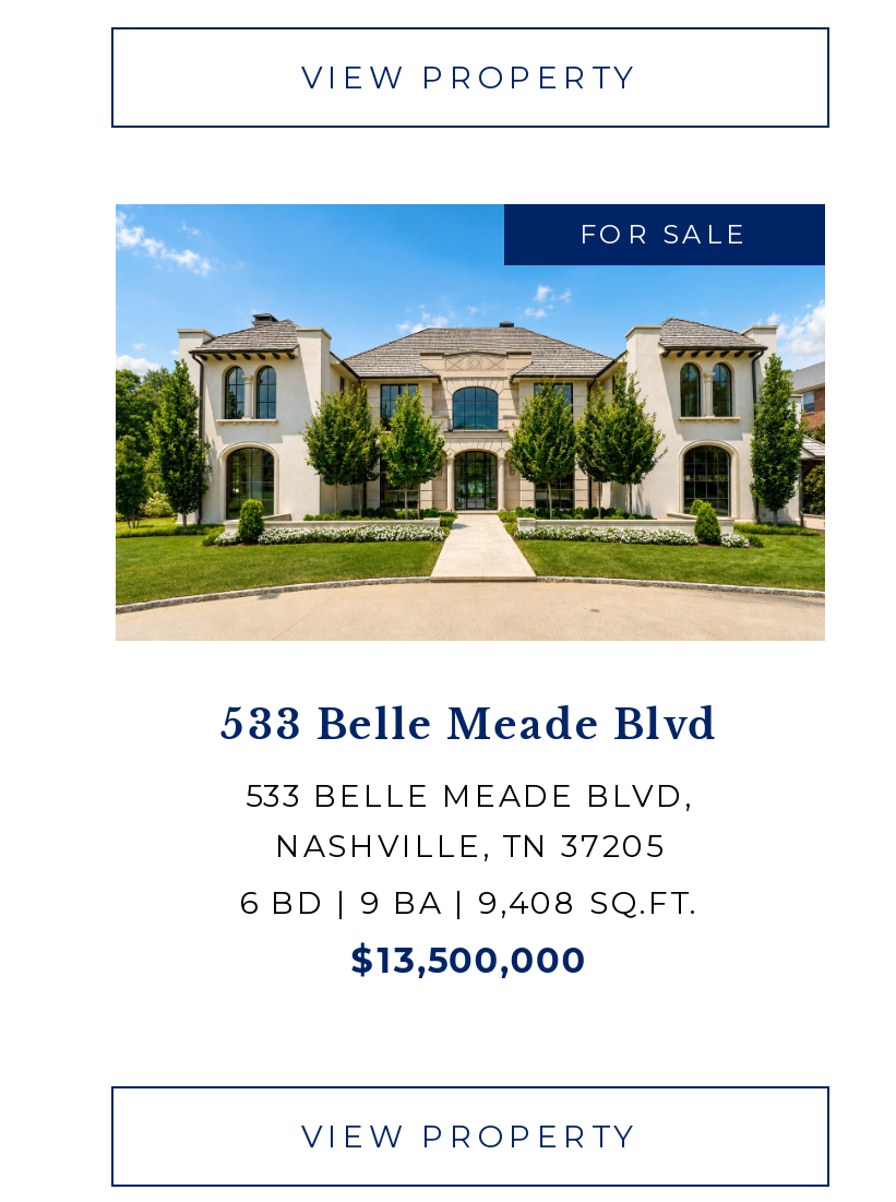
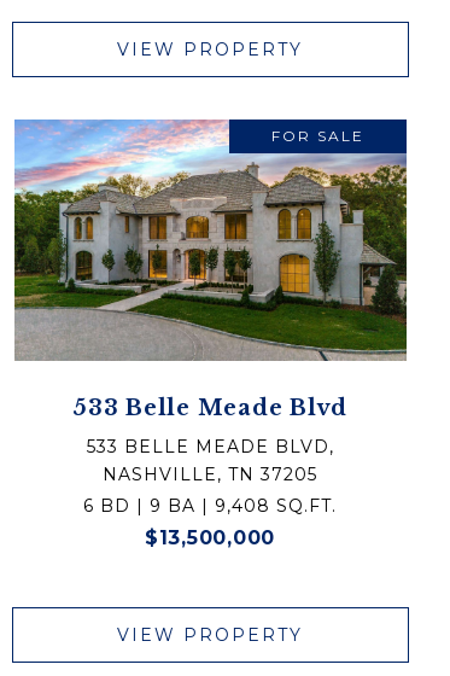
[114,202,827,641] [image] -> [13,120,408,362] [image]

